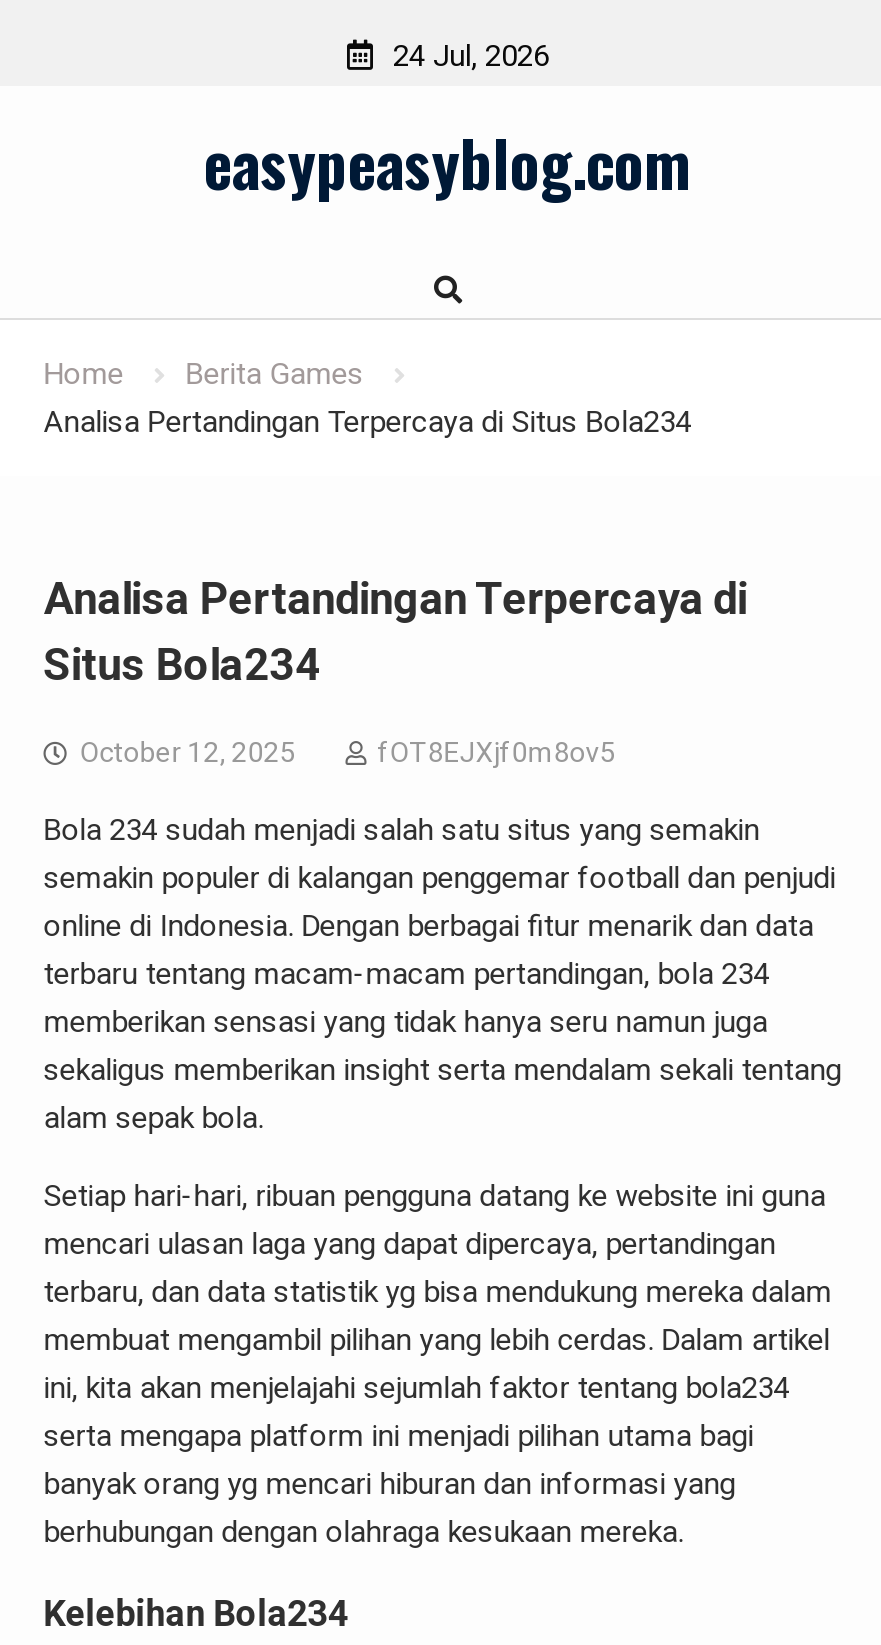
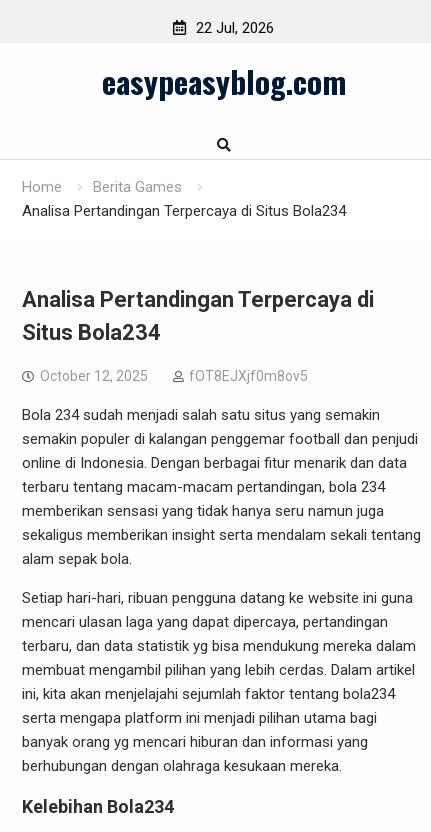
[393,38,549,74] 24 Jul, 2026 -> [196,19,274,37] 22 Jul, 2026

